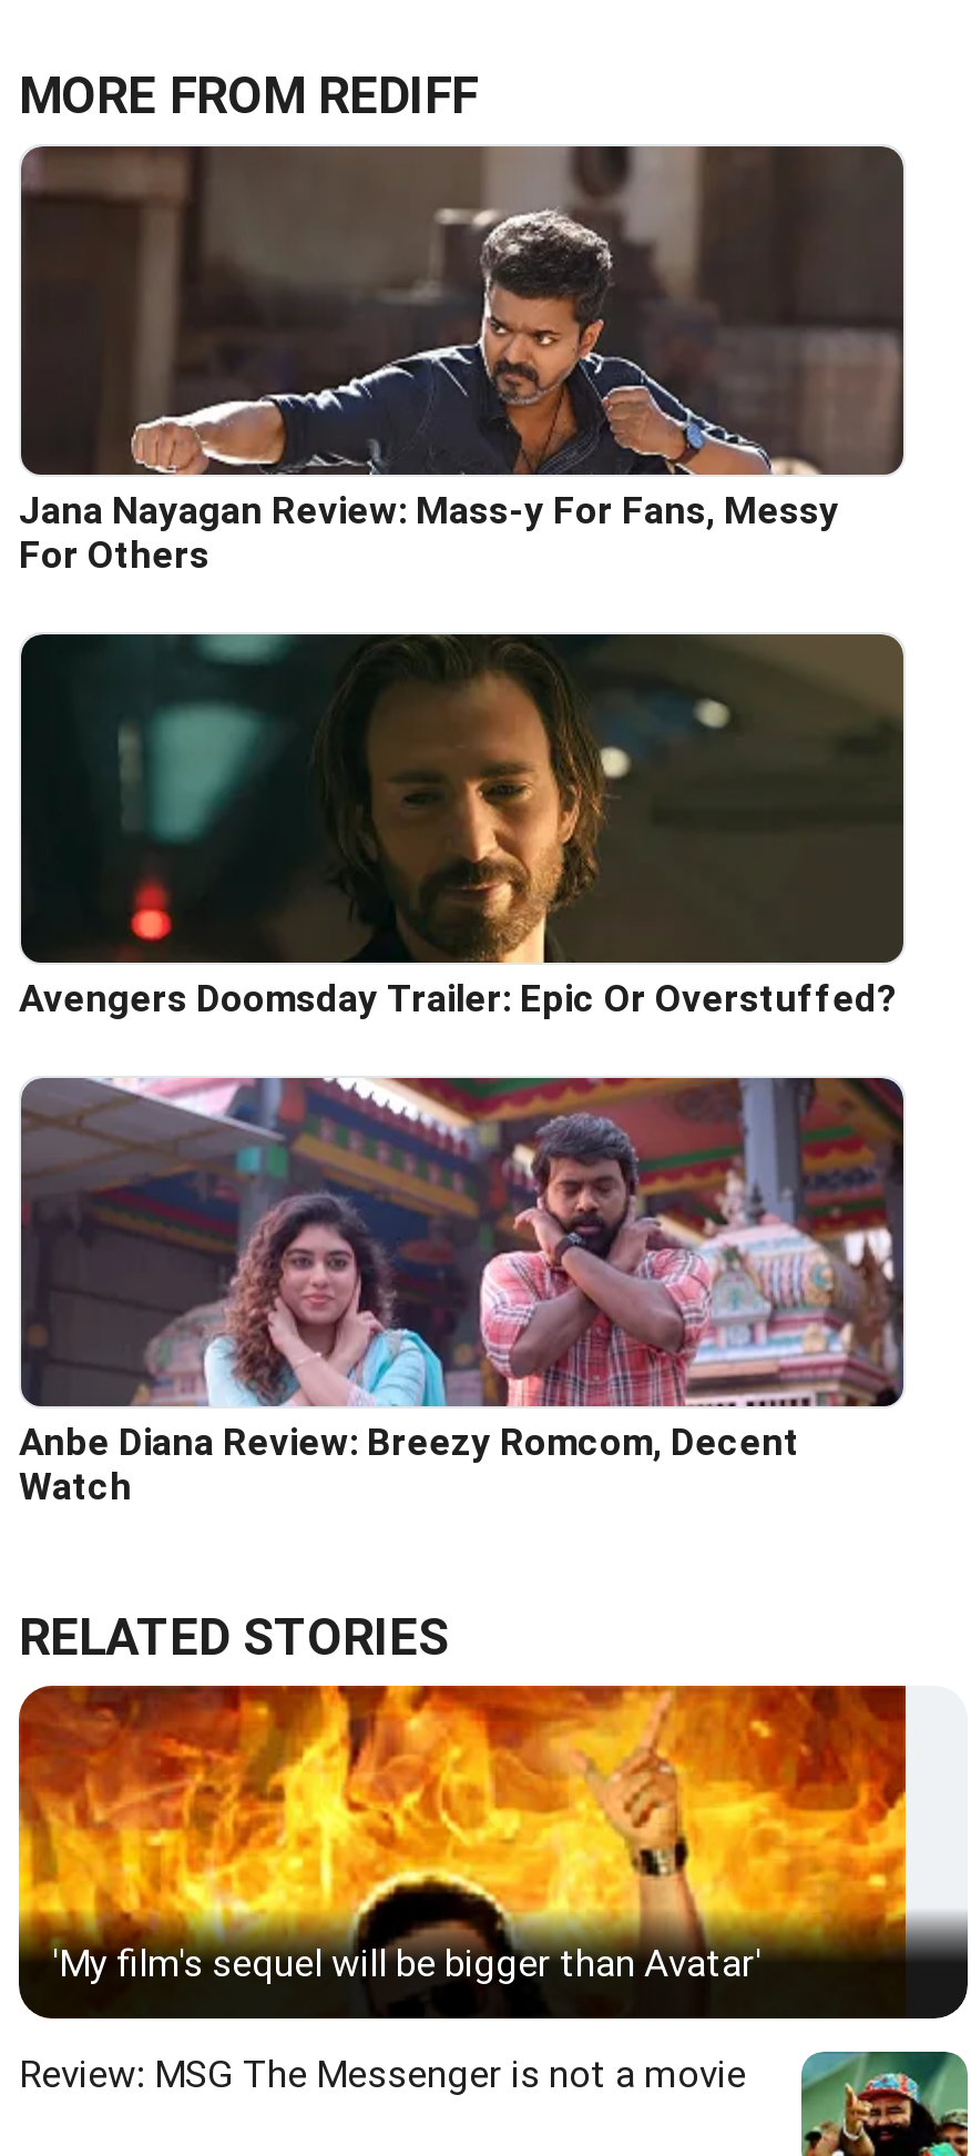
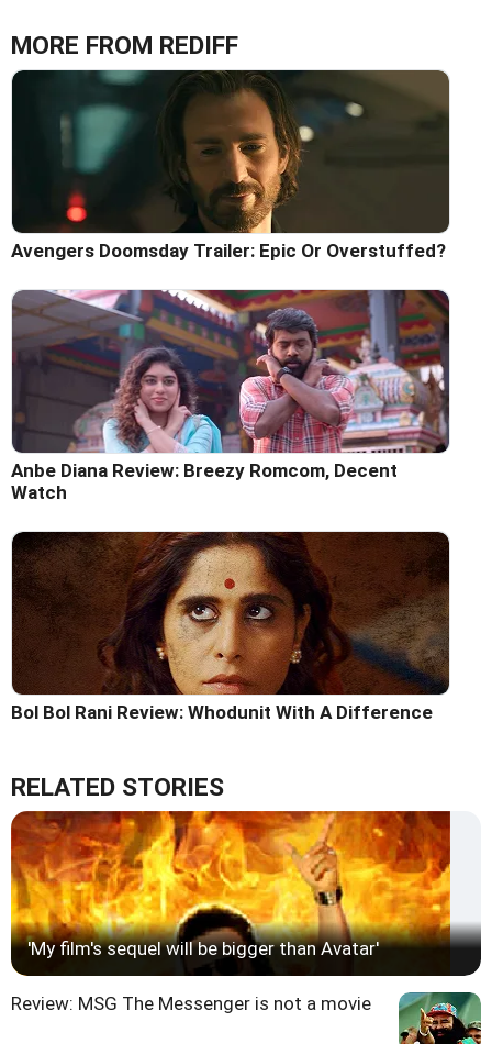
[19,144,899,576] [image] | Jana Nayagan Review: Mass-y For Fans, Messy | For Others -> none
moved [19,632,897,1508] -> [11,69,446,503]: [image] | Avengers Doomsday Trailer: Epic Or Overstuffed? | Anbe Diana Review: Breezy Romcom, Decent | Watch
none -> [11,531,450,723] [image] | Bol Bol Rani Review: Whodunit With A Difference

